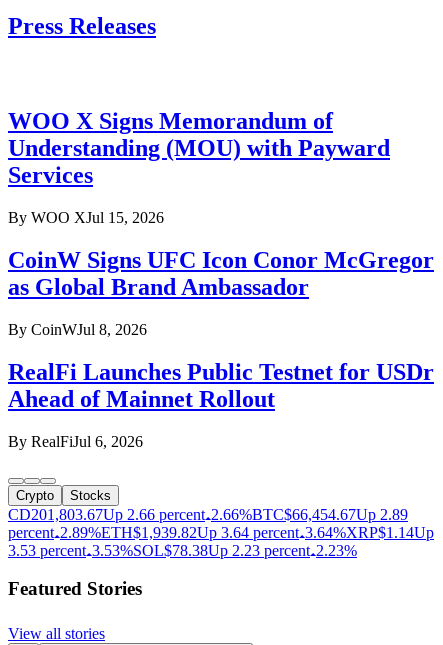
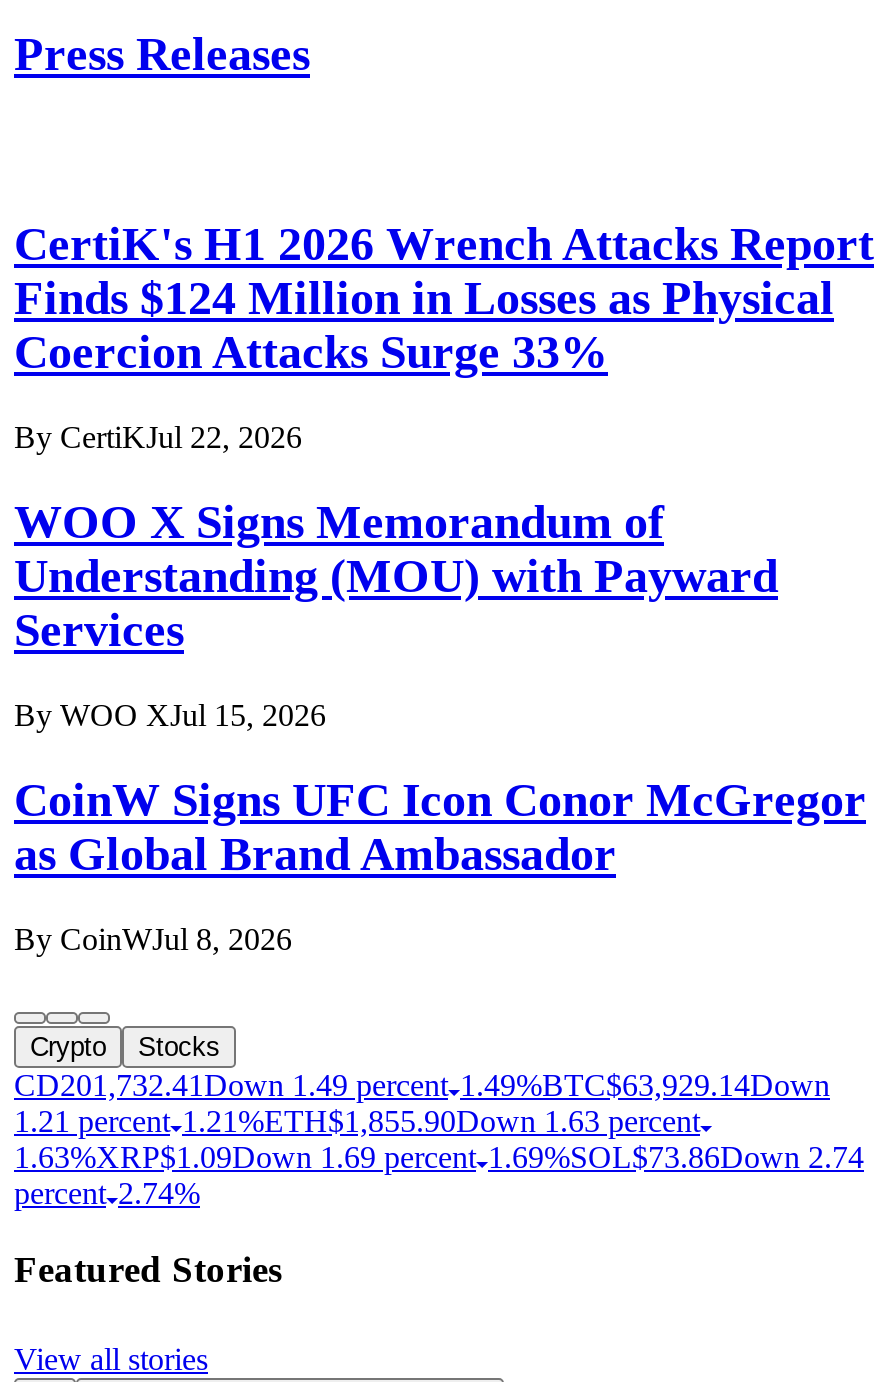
none -> [14,218,874,454] CertiK's H1 2026 Wrench Attacks Report | Finds $124 Million in Losses as Physical | Coercion Attacks Surge 33% | By CertiKJul 22, 2026
moved [8,108,434,338] -> [14,496,866,955]: WOO X Signs Memorandum of | Understanding (MOU) with Payward | Services | By WOO XJul 15, 2026 | CoinW Signs UFC Icon Conor McGregor | as Global Brand Ambassador | By CoinWJul 8, 2026
[8,359,434,450] RealFi Launches Public Testnet for USDr | Ahead of Mainnet Rollout | By RealFiJul 6, 2026 -> none
[8,506,434,559] CD201,803.67Up 2.66 percent 2.66%BTC$66,454.67 Up 2.89 | percent 2.89%ETH$1,939.82 Up 3.64 percent 3.64%XRP$1.14 Up | 3.53 percent 3.53%SOL $78.38 Up 2.23 percent 2.23% -> [14,1067,864,1209] CD201,732.41Down 1.49 percent 1.49%BTC$63,929.14Down | 1.21 percent 1.21%ETH$1,855.90Down 1.63 percent | 1.63%XRP$1.09Down 1.69 percent 1.69%SOL $73.86Down 2.74 | percent 2.74%

